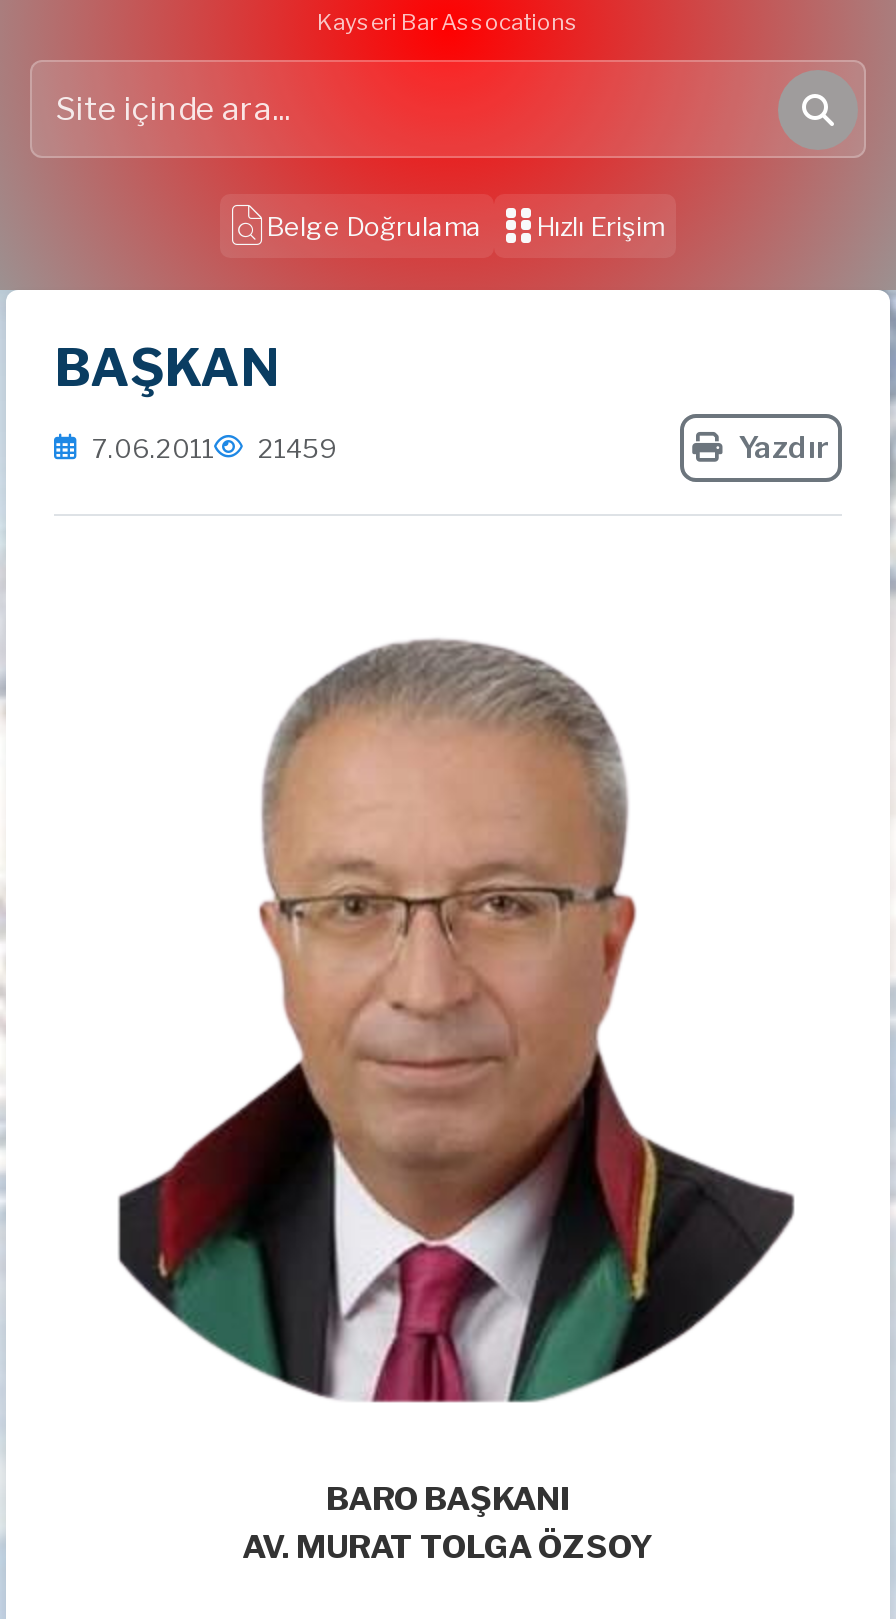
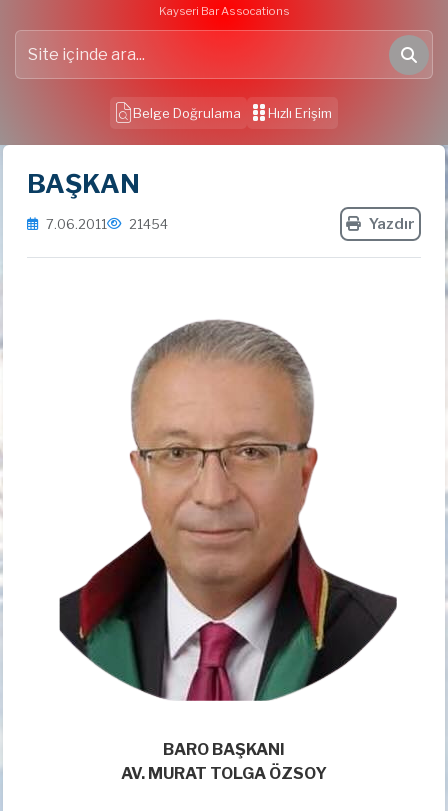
[92,433,338,463] 7.06.2011 21459 -> [46,216,168,231] 7.06.2011 21454

